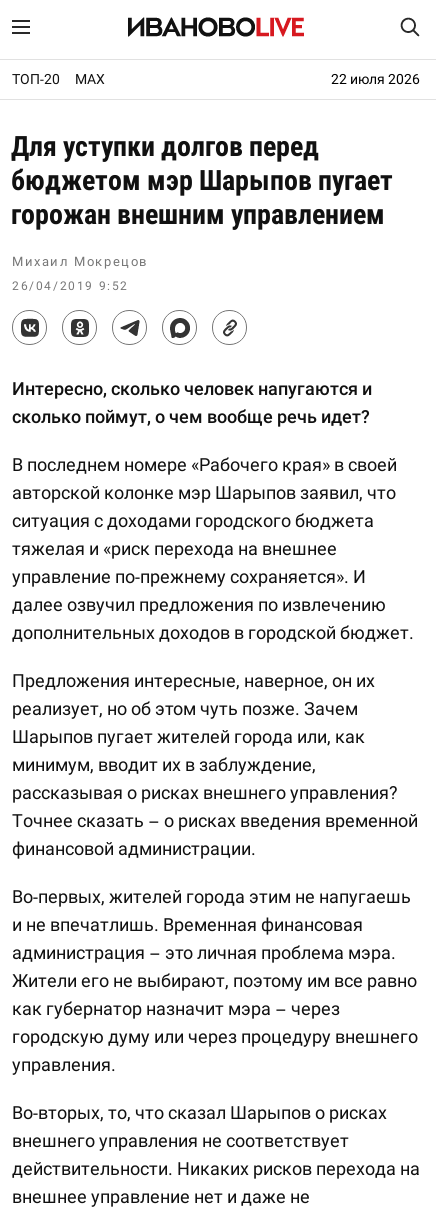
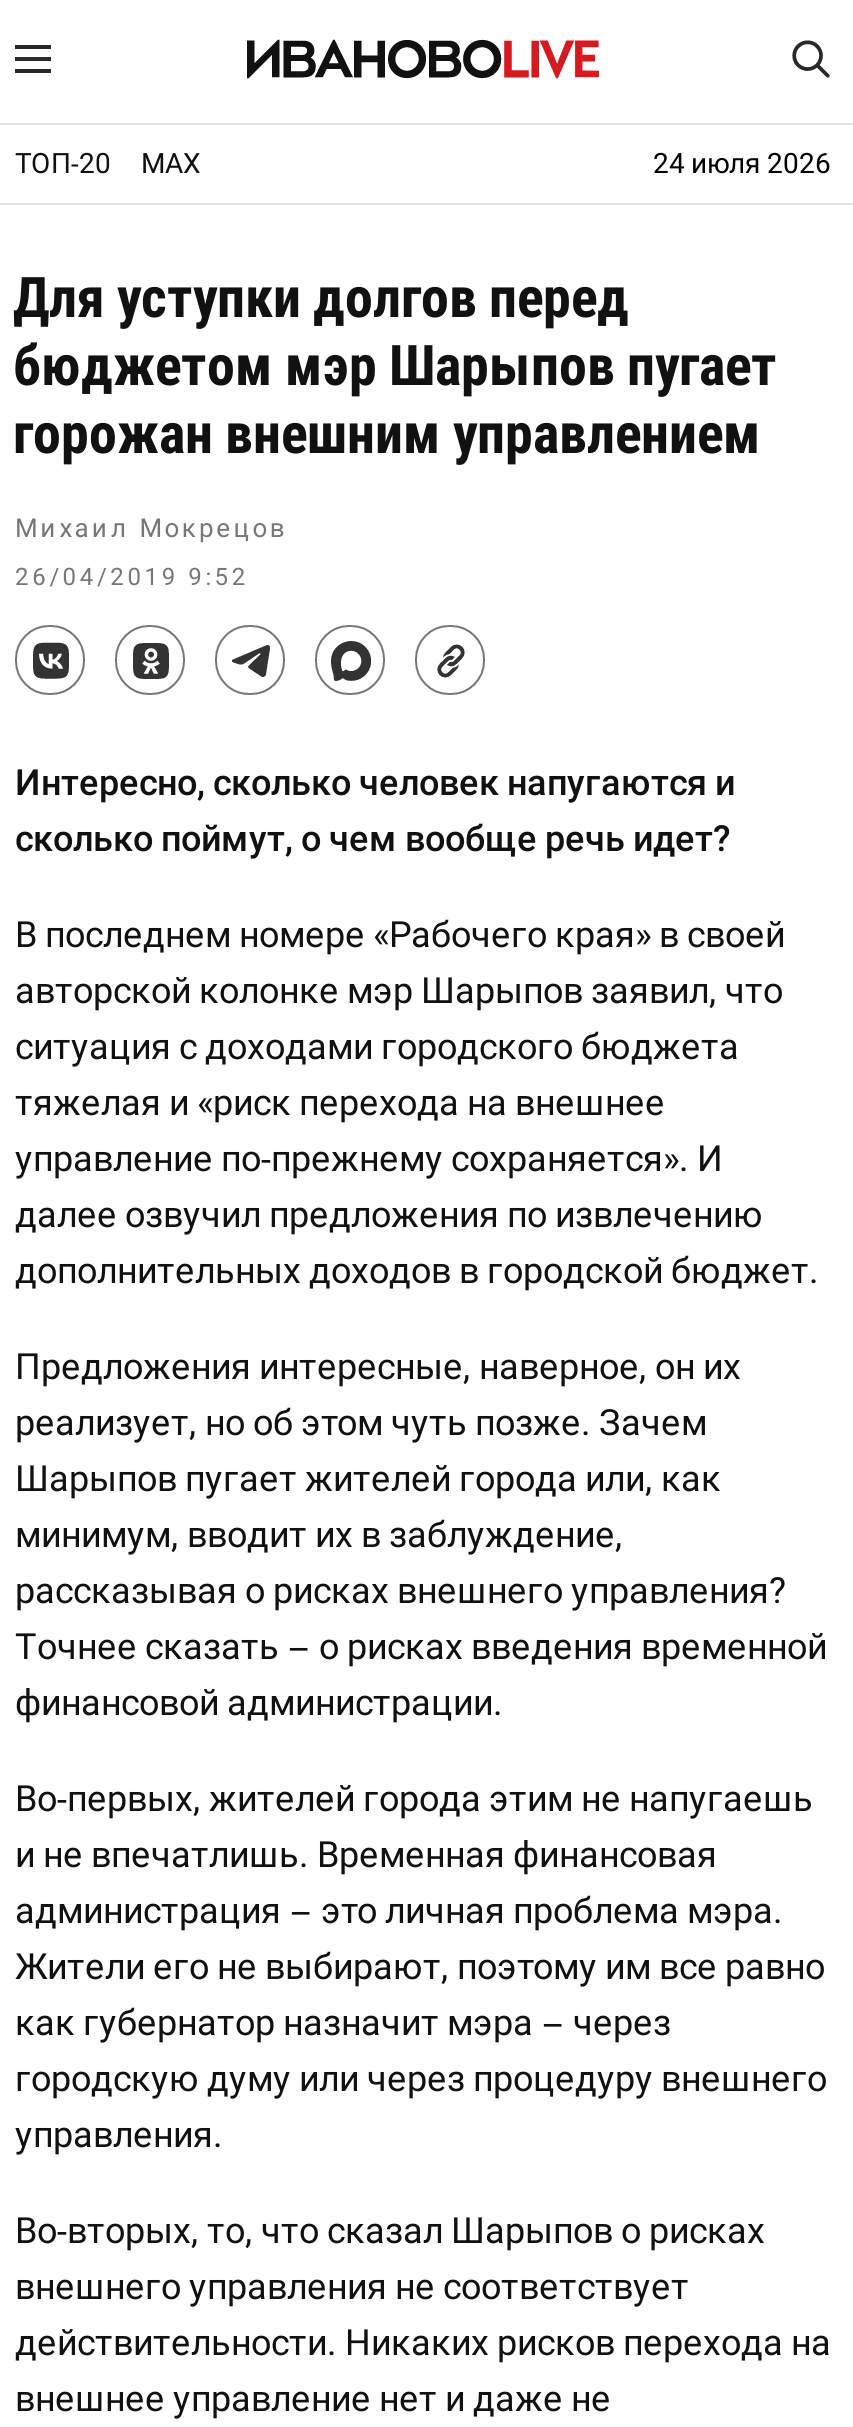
[331,71,420,87] 22 июля 2026 -> [653,147,831,179] 24 июля 2026

